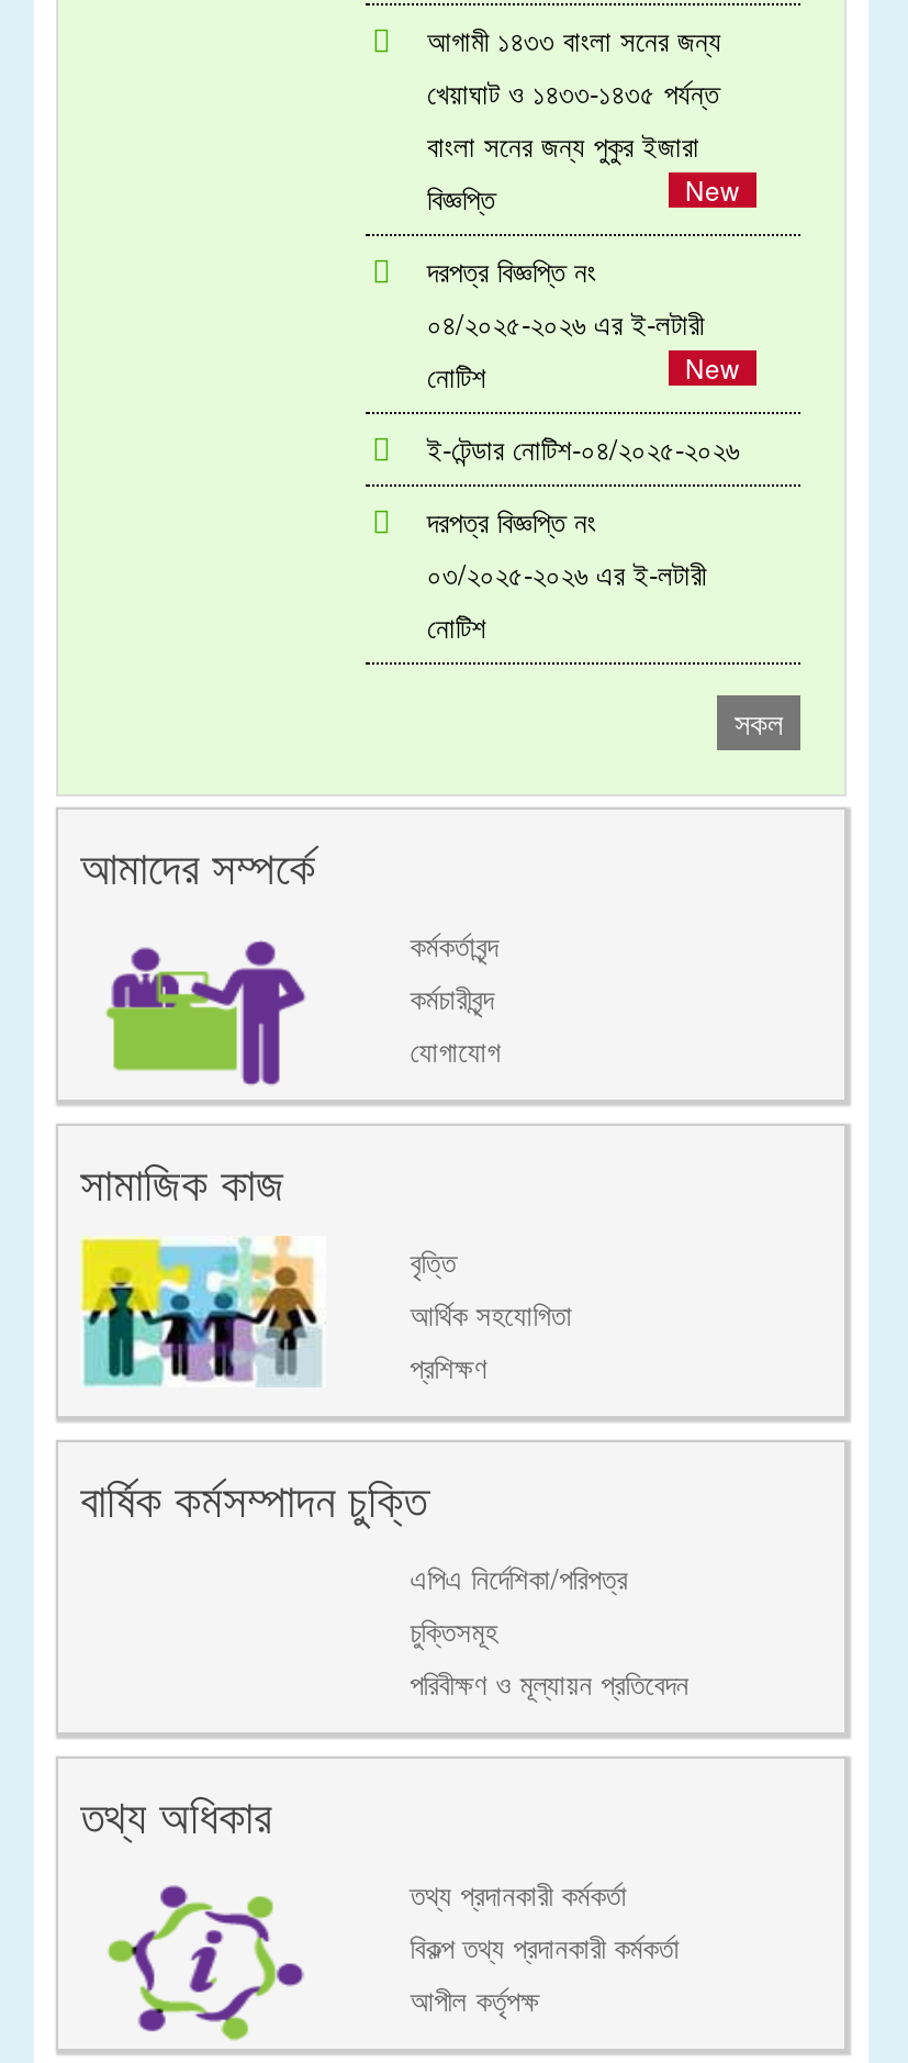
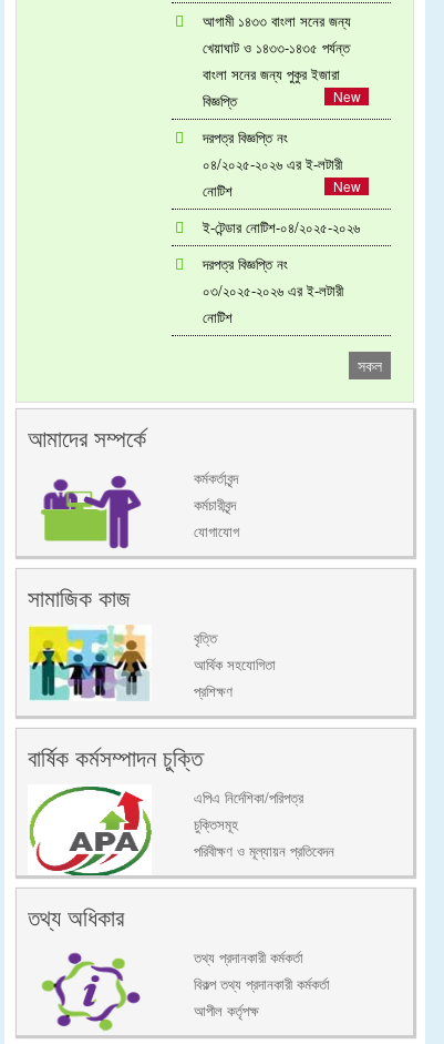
none -> [29,785,153,876] [image]

